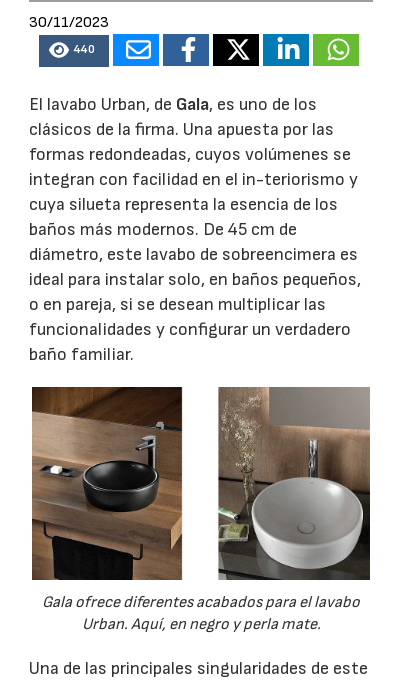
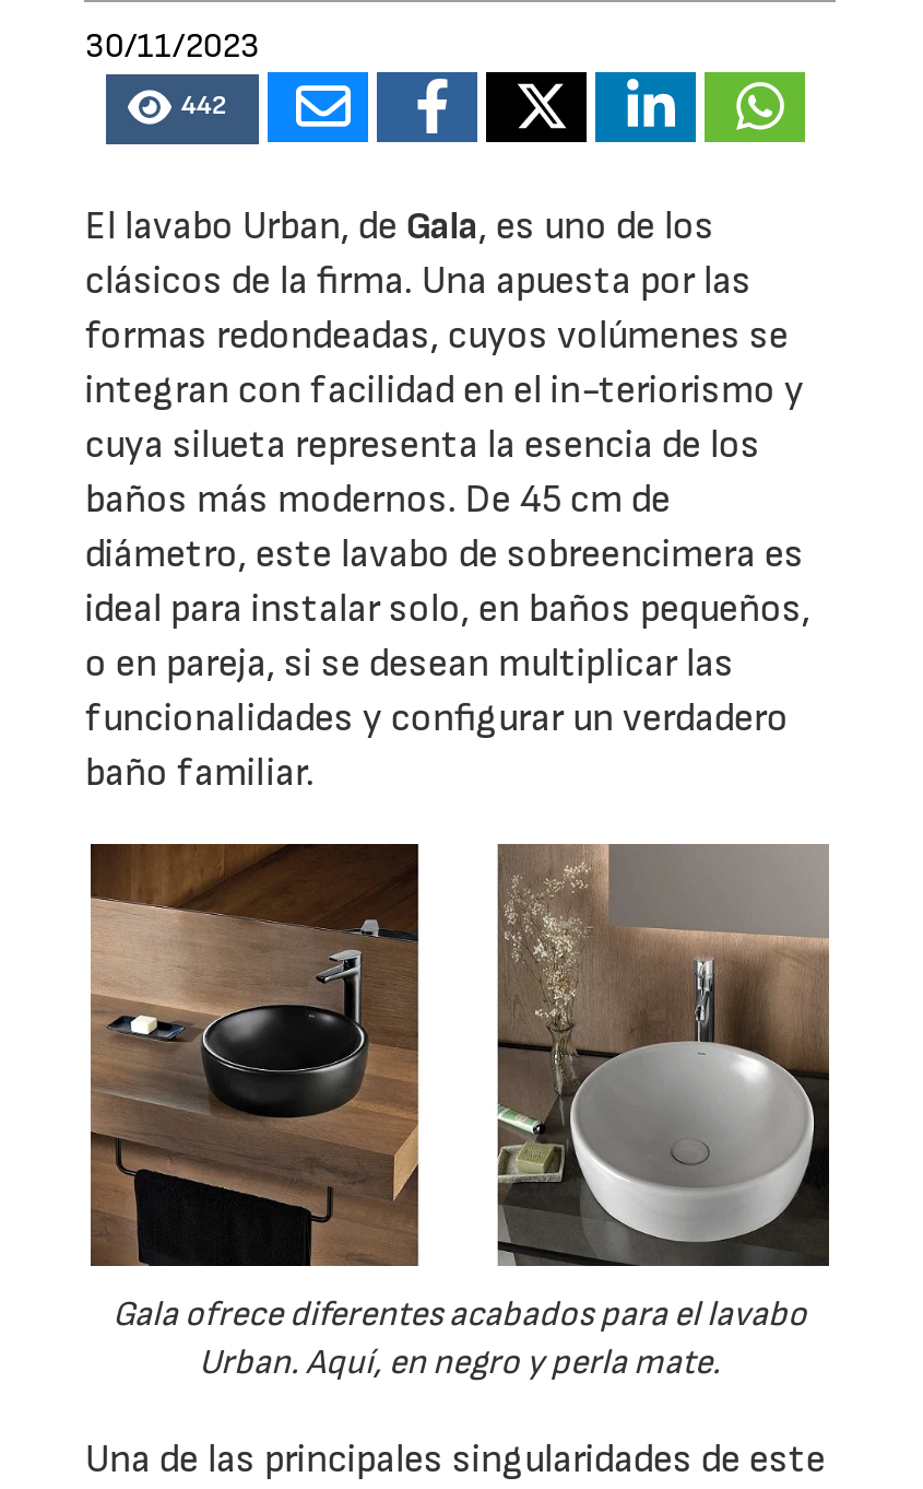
[74,42,95,57] 440 -> [182,90,227,122] 442

